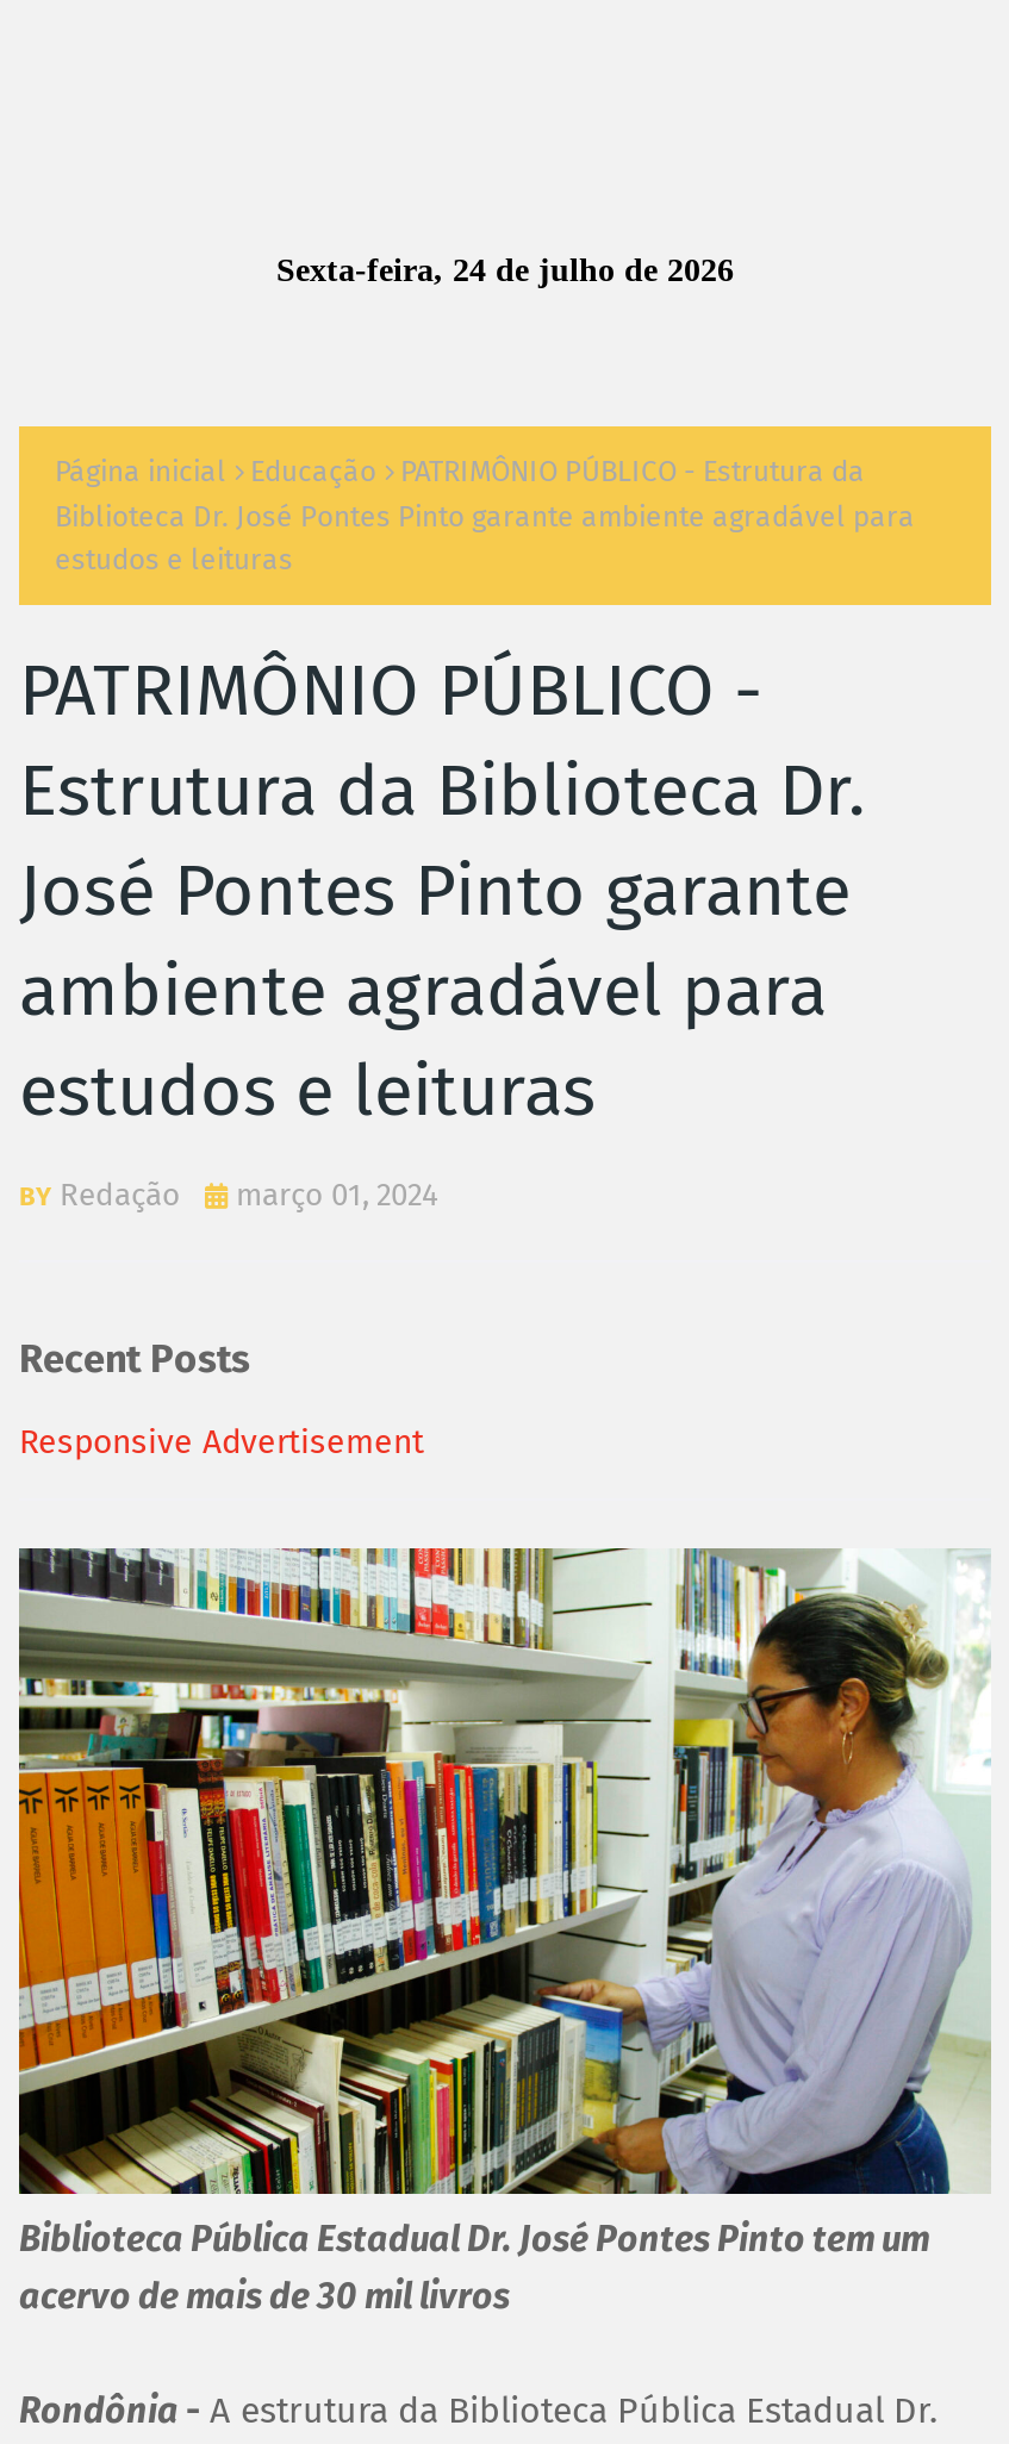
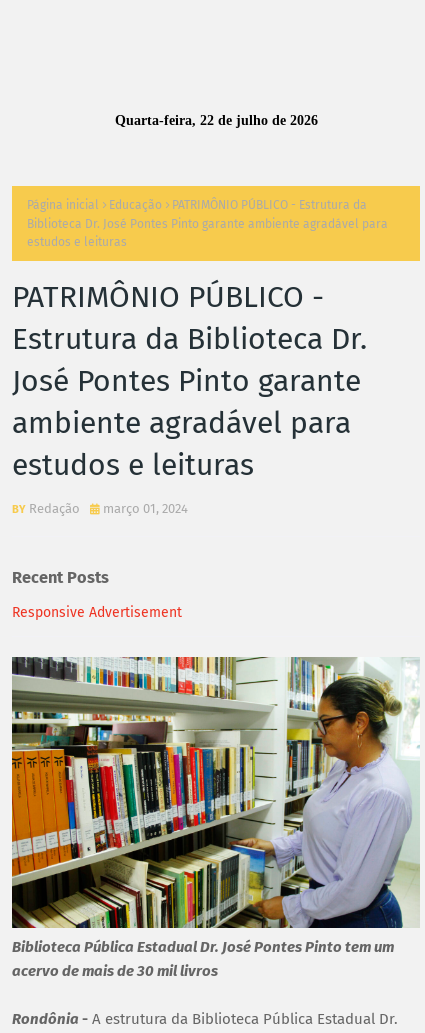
[276,252,734,288] Sexta-feira, 24 de julho de 2026 -> [114,113,317,128] Quarta-feira, 22 de julho de 2026

